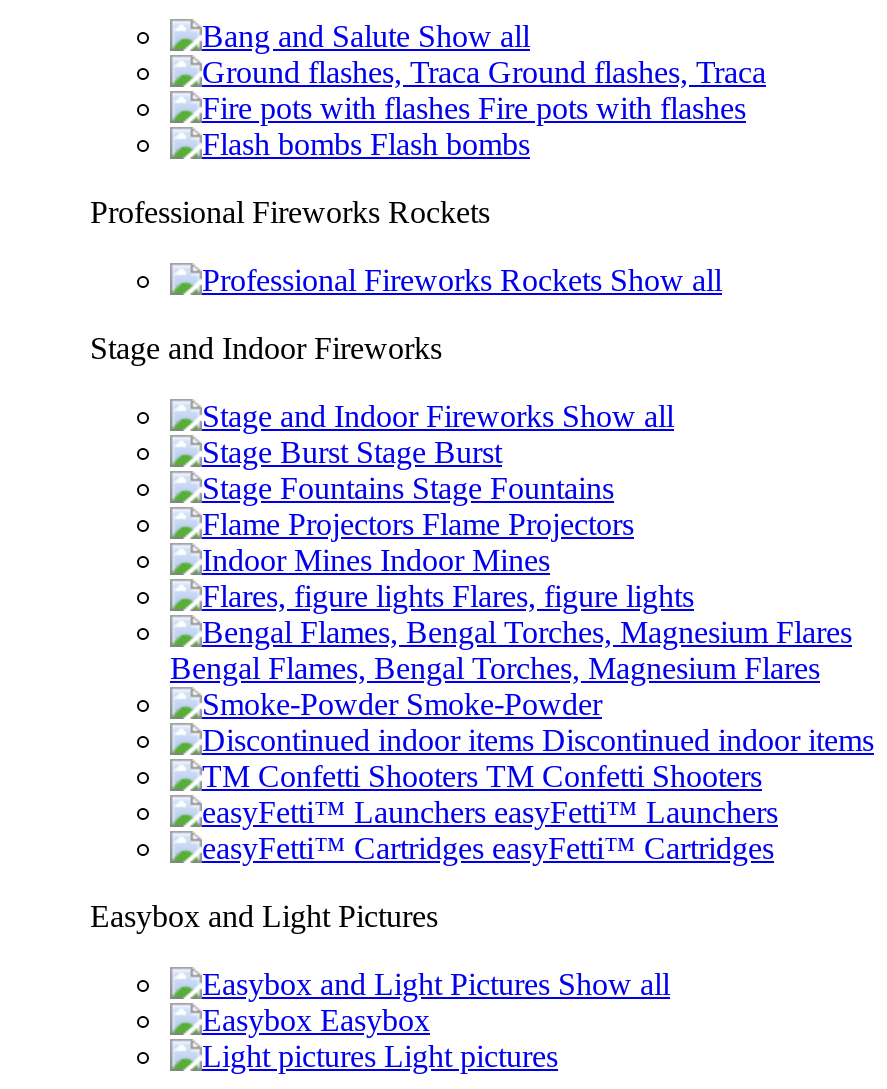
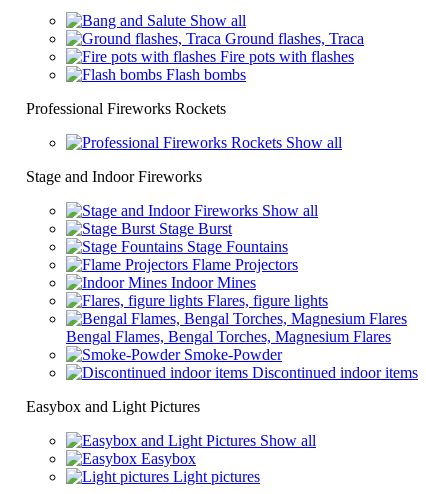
[168,759,778,867] [image] | TM Confetti Shooters | easyFetti™ Launchers | easyFetti™ Cartridges -> none

